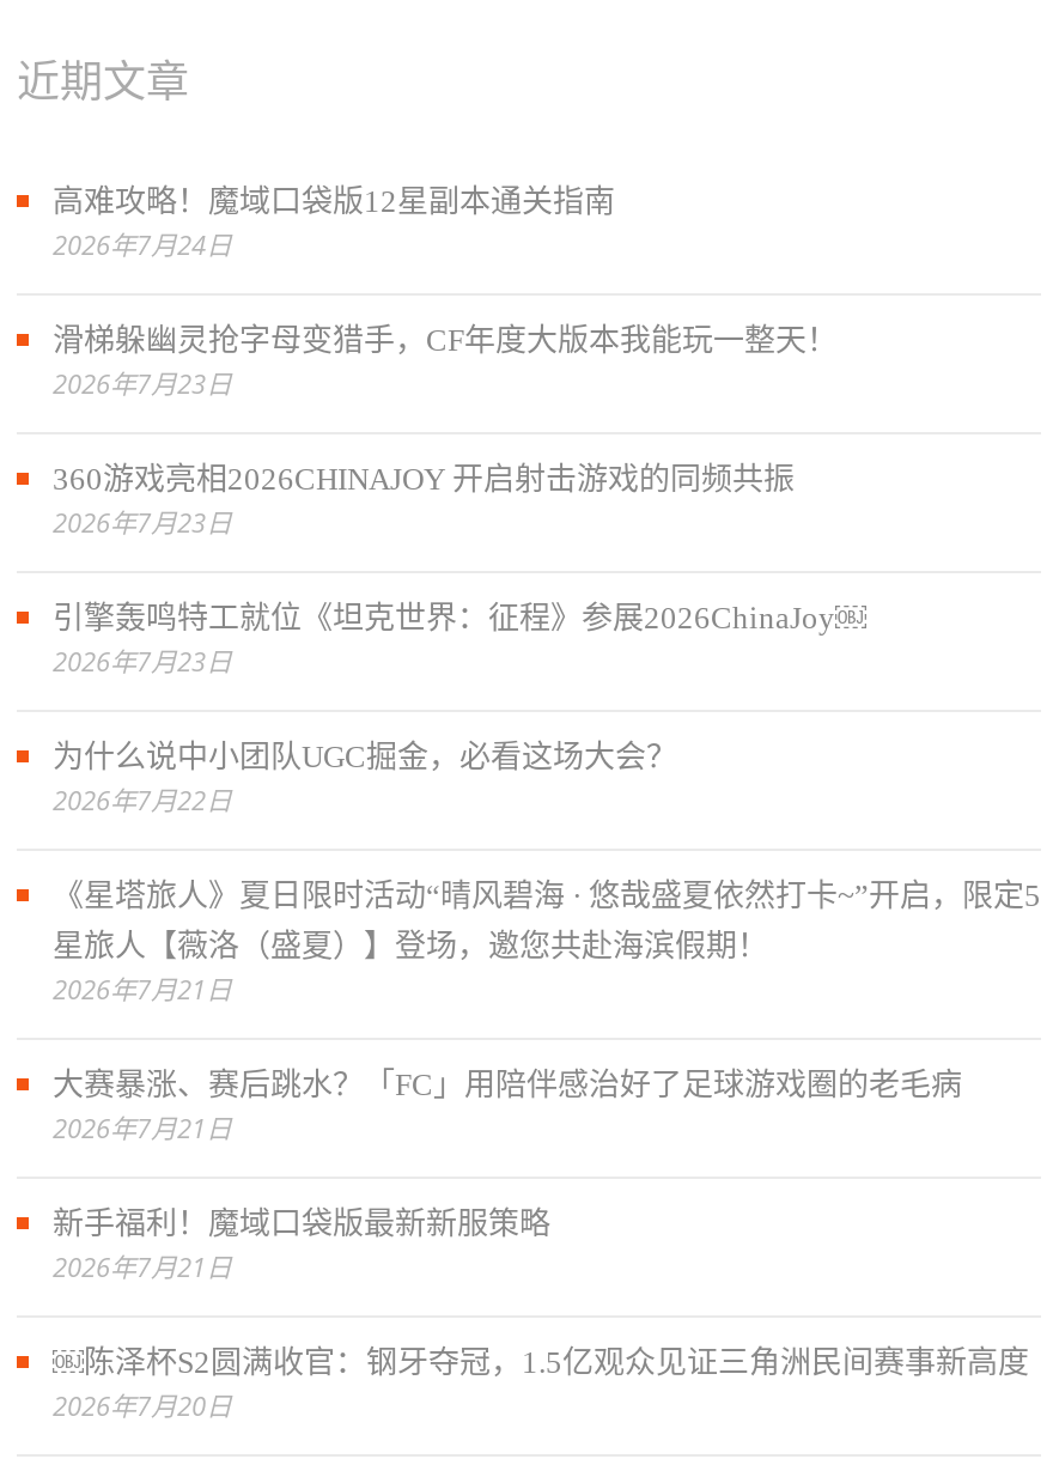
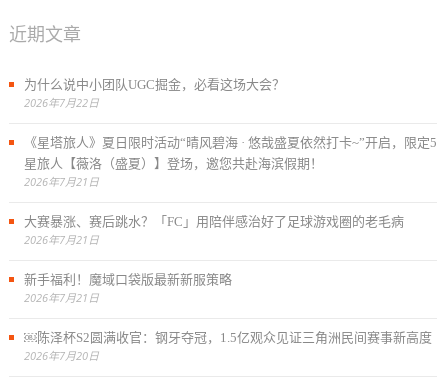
[53,183,866,678] 高难攻略！魔域口袋版12星副本通关指南 | 2026年7月24日 | 滑梯躲幽灵抢字母变猎手，CF年度大版本我能玩一整天！ | 2026年7月23日 | 360游戏亮相2026CHINAJOY 开启射击游戏的同频共振 | 2026年7月23日 | 引擎轰鸣特工就位《坦克世界：征程》参展2026ChinaJoy￼ | 2026年7月23日 -> none

